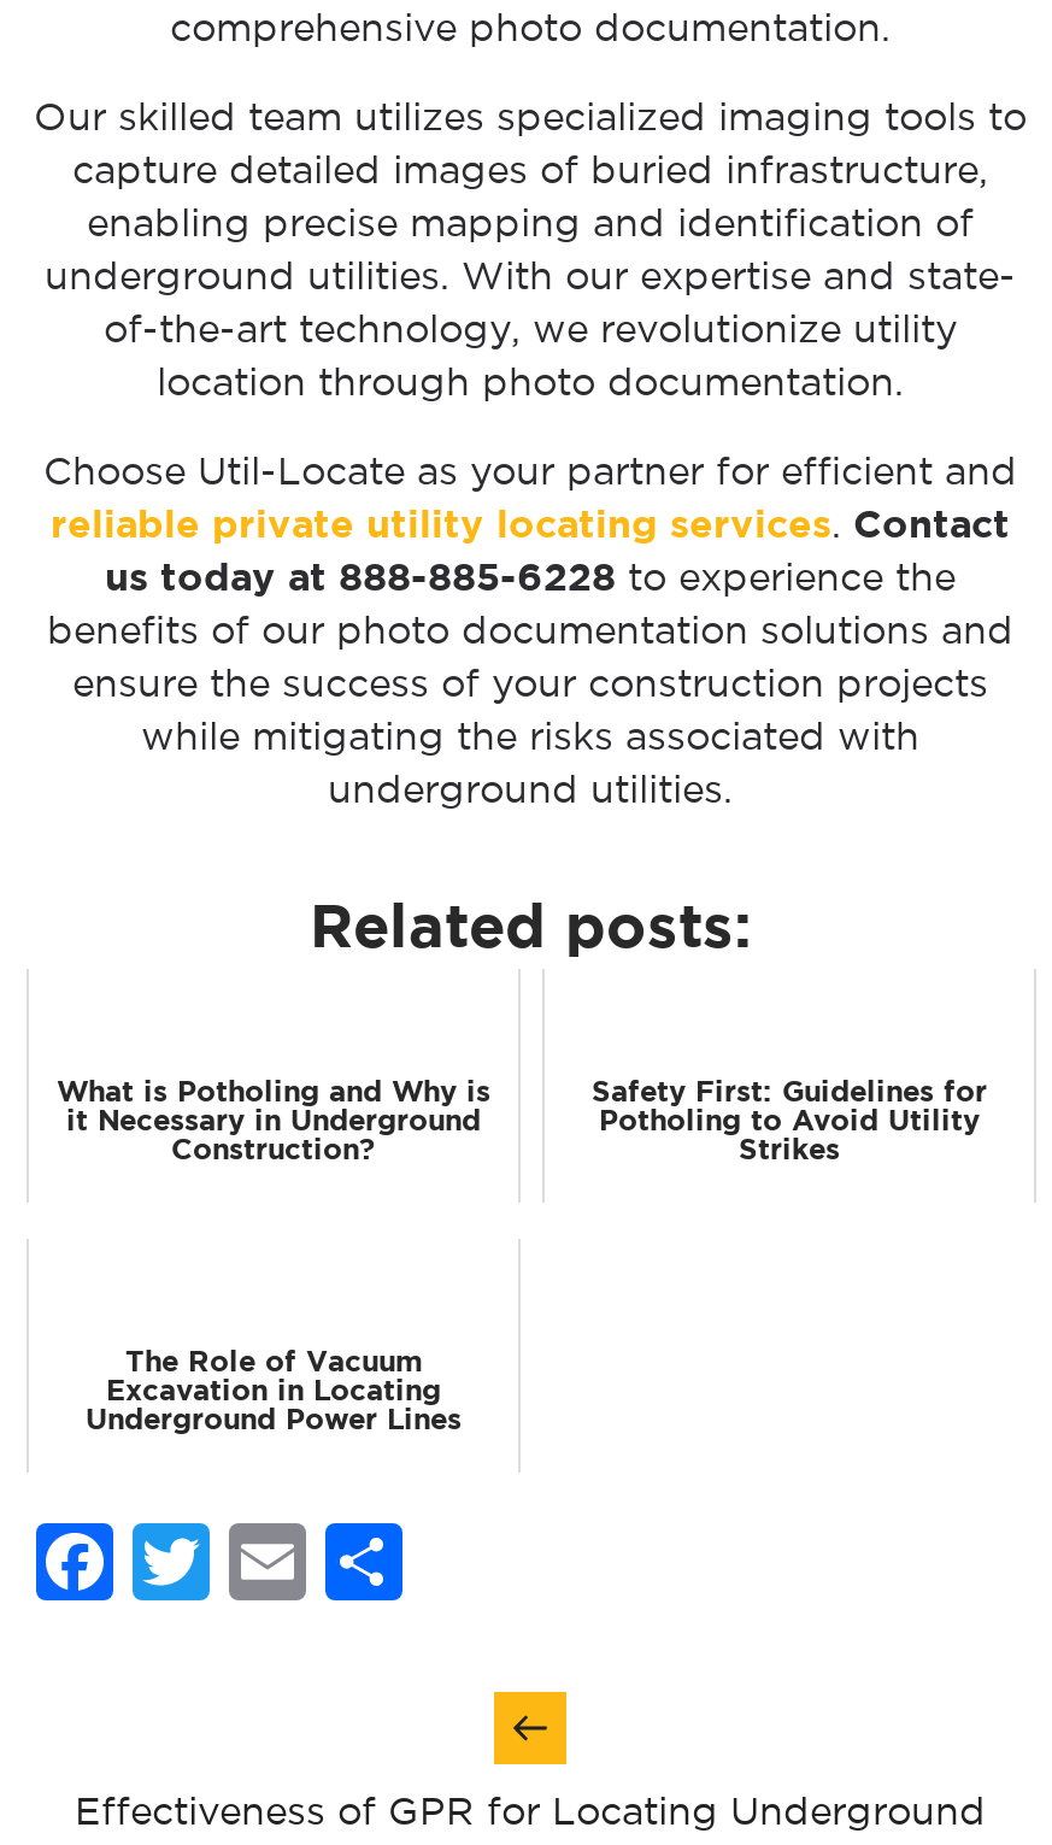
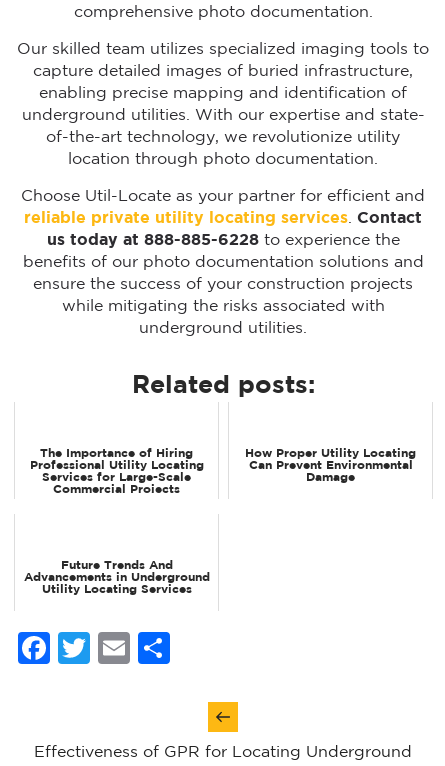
[57,1080,490,1164] What is Potholing and Why is | it Necessary in Underground | Construction? -> [29,448,203,495] The Importance of Hiring | Professional Utility Locating | Services for Large-Scale | Commercial Projects
[592,1080,987,1164] Safety First: Guidelines for | Potholing to Avoid Utility | Strikes -> [245,448,416,483] How Proper Utility Locating | Can Prevent Environmental | Damage
[86,1350,462,1434] The Role of Vacuum | Excavation in Locating | Underground Power Lines -> [23,560,209,595] Future Trends And | Advancements in Underground | Utility Locating Services

